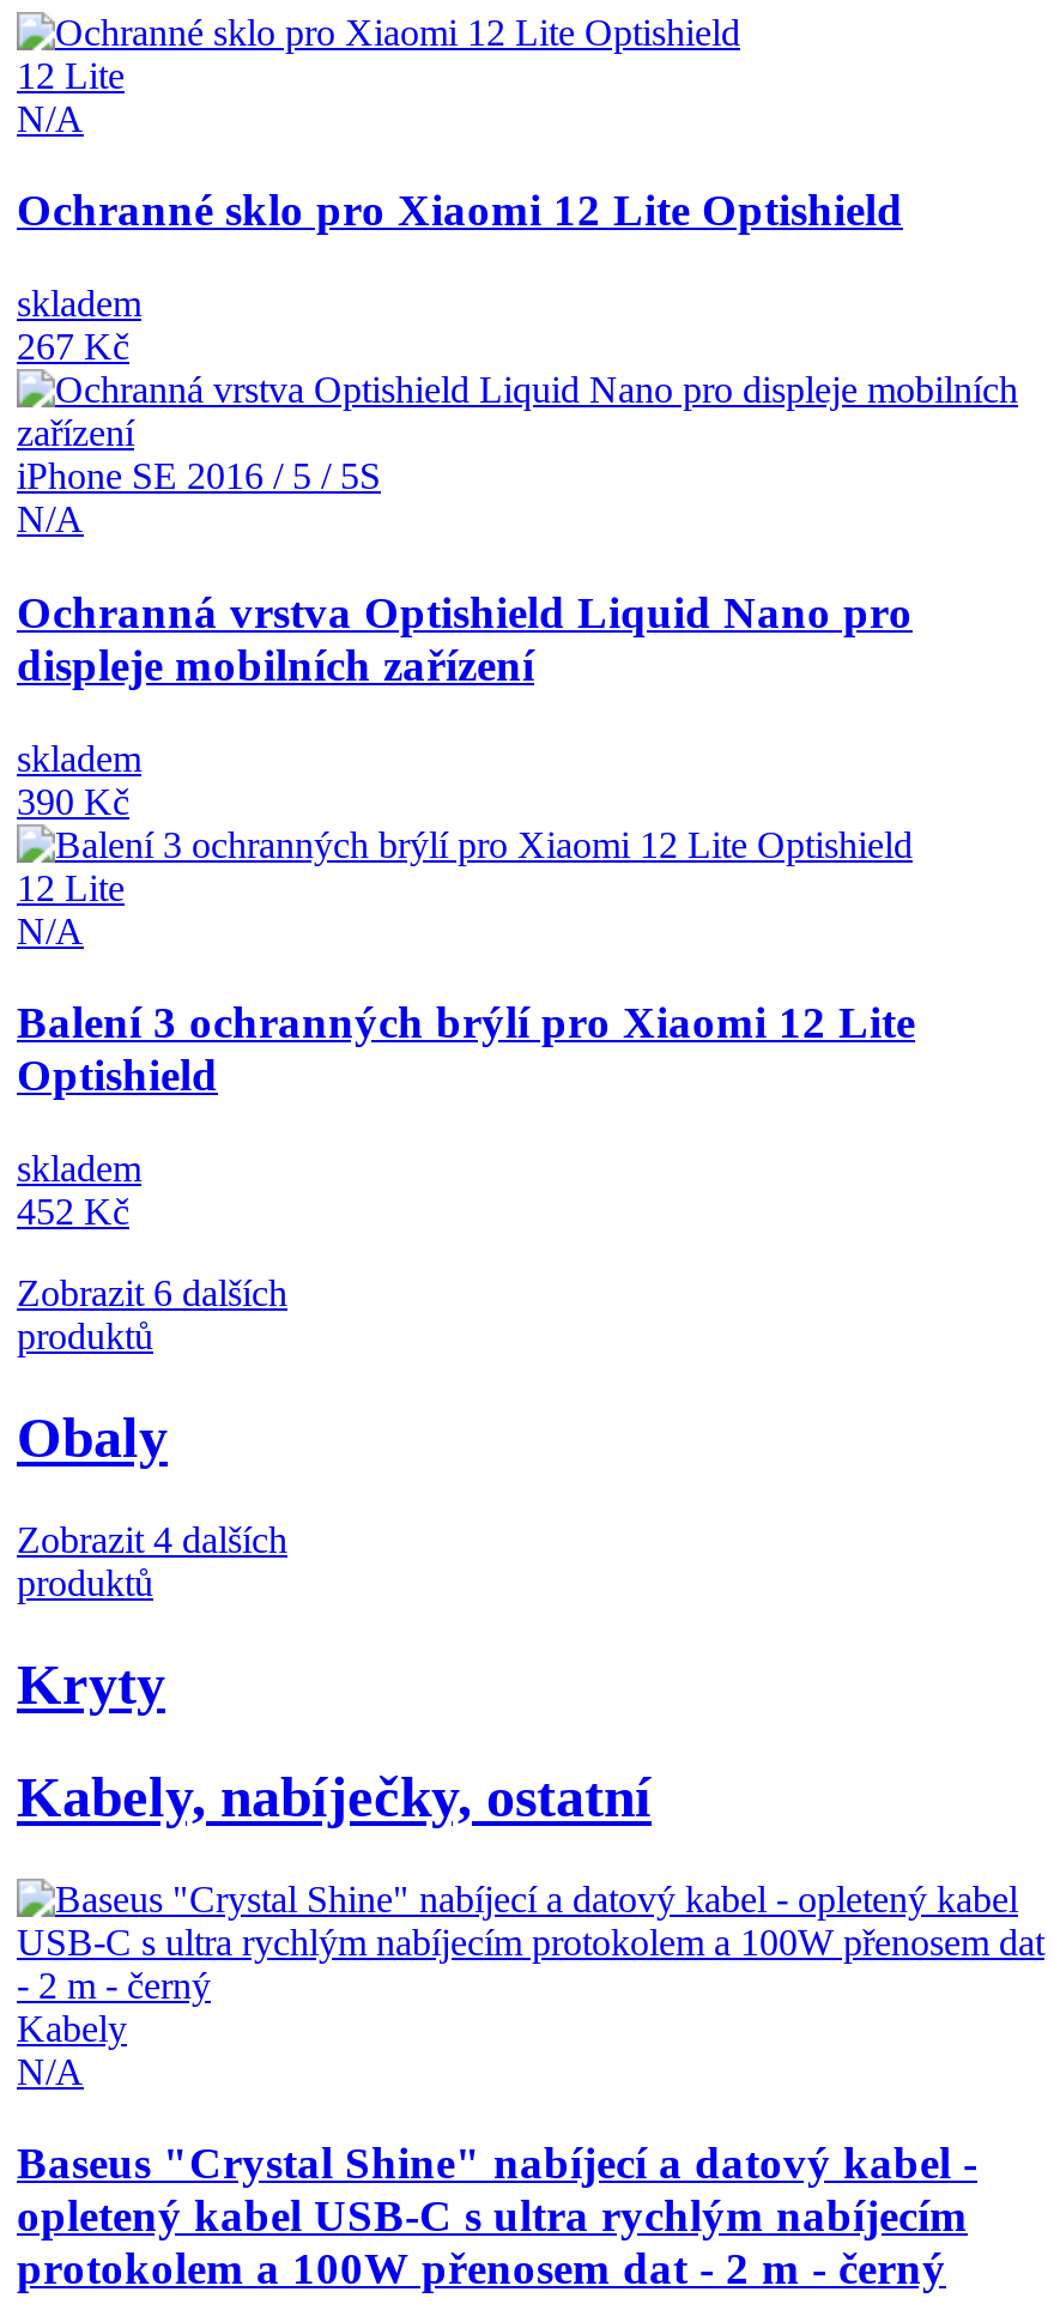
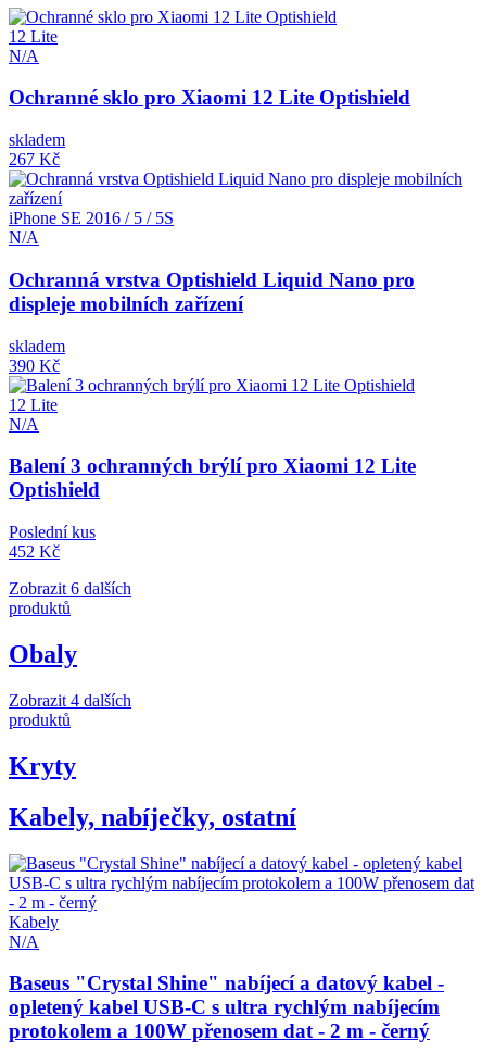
[17,1148,141,1189] skladem -> [9,523,96,541] Poslední kus

